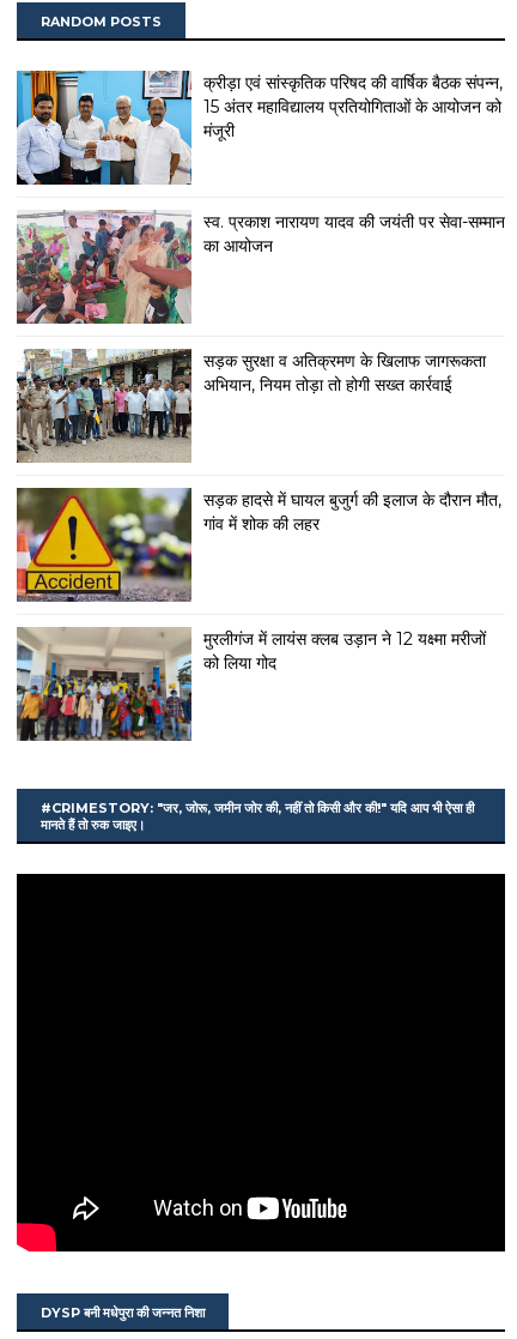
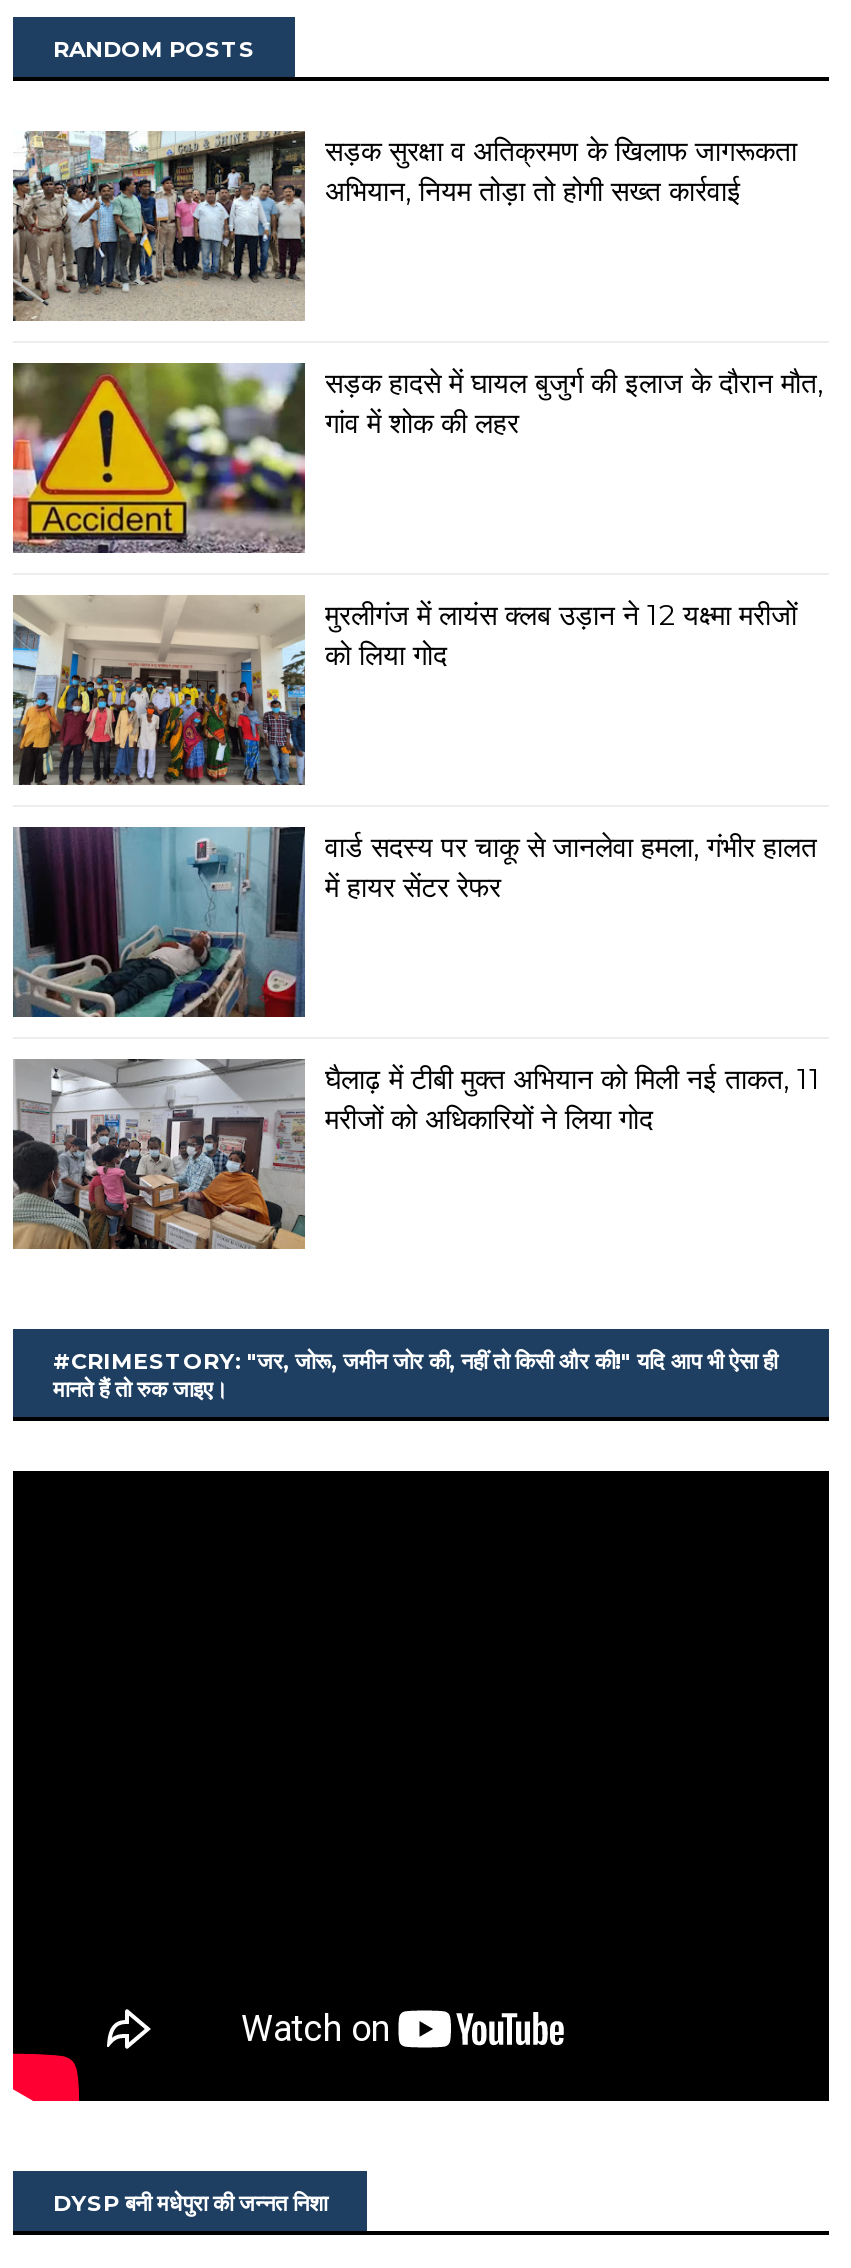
[16,70,503,186] [image] | क्रीड़ा एवं सांस्कृतिक परिषद की वार्षिक बैठक संपन्न, | 15 अंतर महाविद्यालय प्रतियोगिताओं के आयोजन को | मंजूरी -> none
[16,210,505,325] [image] | स्व. प्रकाश नारायण यादव की जयंती पर सेवा-सम्मान | का आयोजन -> none
moved [14,346,501,674] -> [9,127,823,673]: [image] | सड़क सुरक्षा व अतिक्रमण के खिलाफ जागरूकता | अभियान, नियम तोड़ा तो होगी सख्त कार्रवाई | सड़क हादसे में घायल बुजुर्ग की इलाज के दौरान मौत, | गांव में शोक की लहर | मुरलीगंज में लायंस क्लब उड़ान ने 12 यक्ष्मा मरीजों | को लिया गोद
moved [14,627,195,743] -> [9,595,311,789]: [image]
none -> [11,825,817,1019] [image] | वार्ड सदस्य पर चाकू से जानलेवा हमला, गंभीर हालत | में हायर सेंटर रेफर
none -> [13,1059,821,1251] [image] | घैलाढ़ में टीबी मुक्त अभियान को मिली नई ताकत, 11 | मरीजों को अधिकारियों ने लिया गोद

